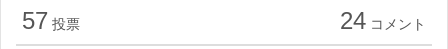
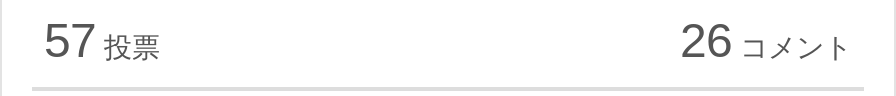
[340,7,426,34] 24 コメント -> [680,12,852,66] 26 コメント

